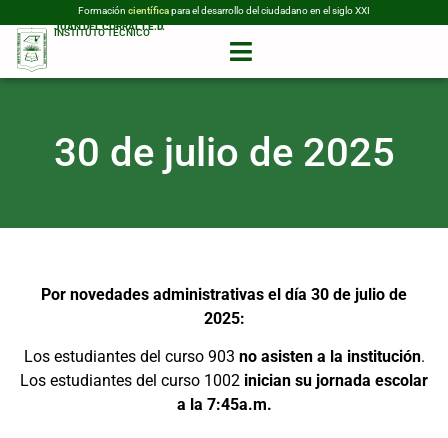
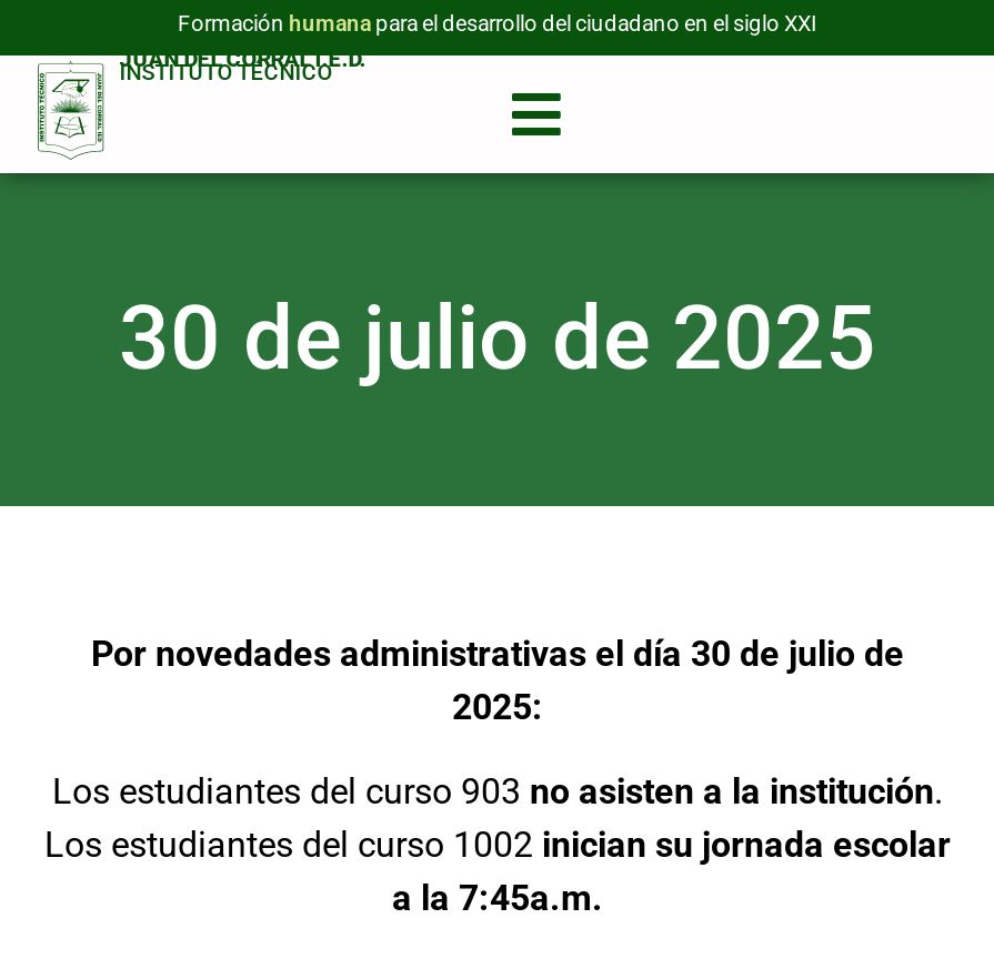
[78,5,370,16] Formación científica para el desarrollo del ciudadano en el siglo XXI -> [178,11,817,36] Formación humana para el desarrollo del ciudadano en el siglo XXI

